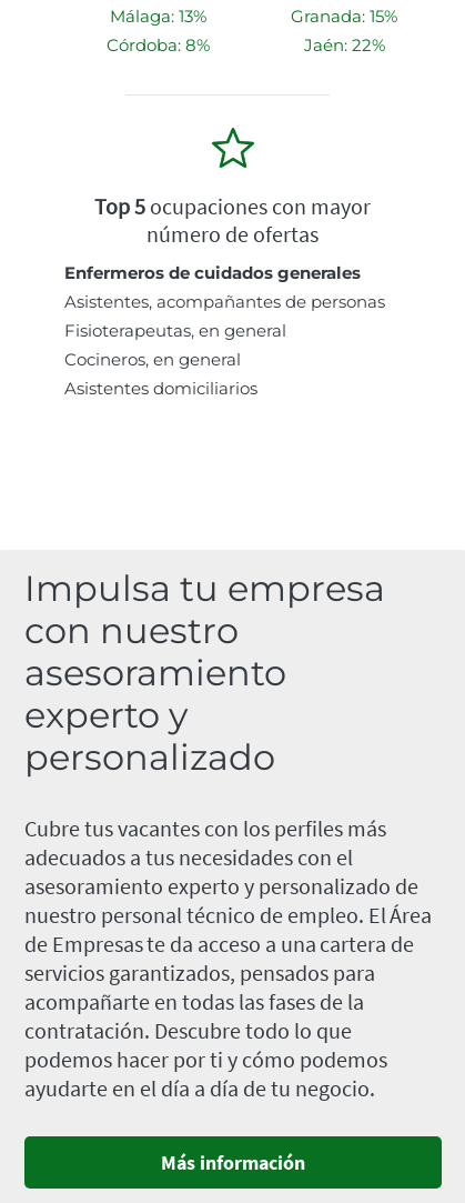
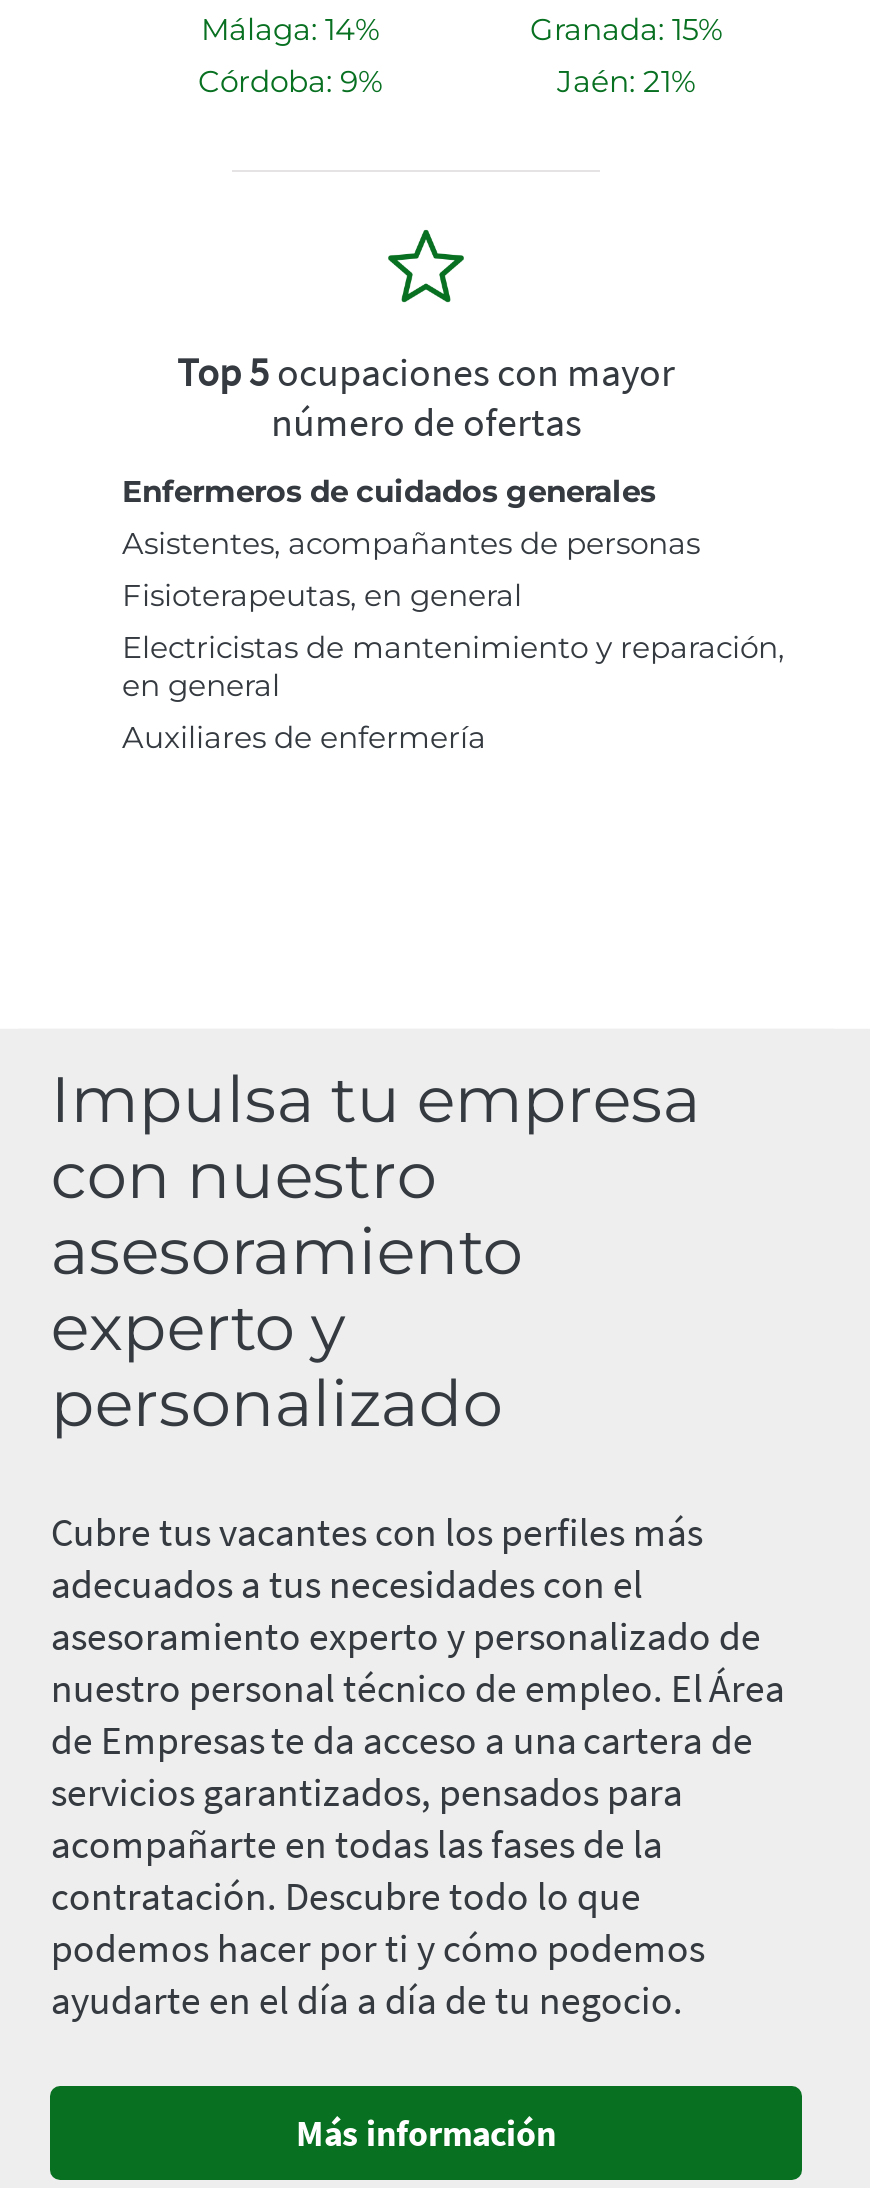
[109,6,206,27] Málaga: 13% -> [201,10,379,48] Málaga: 14%
[106,35,209,56] Córdoba: 8% -> [198,62,382,100] Córdoba: 9%
[304,35,385,56] Jaén: 22% -> [557,62,695,100] Jaén: 21%
[64,349,257,399] Cocineros, en general | Asistentes domiciliarios -> [122,628,784,756] Electricistas de mantenimiento y reparación, | en general | Auxiliares de enfermería

